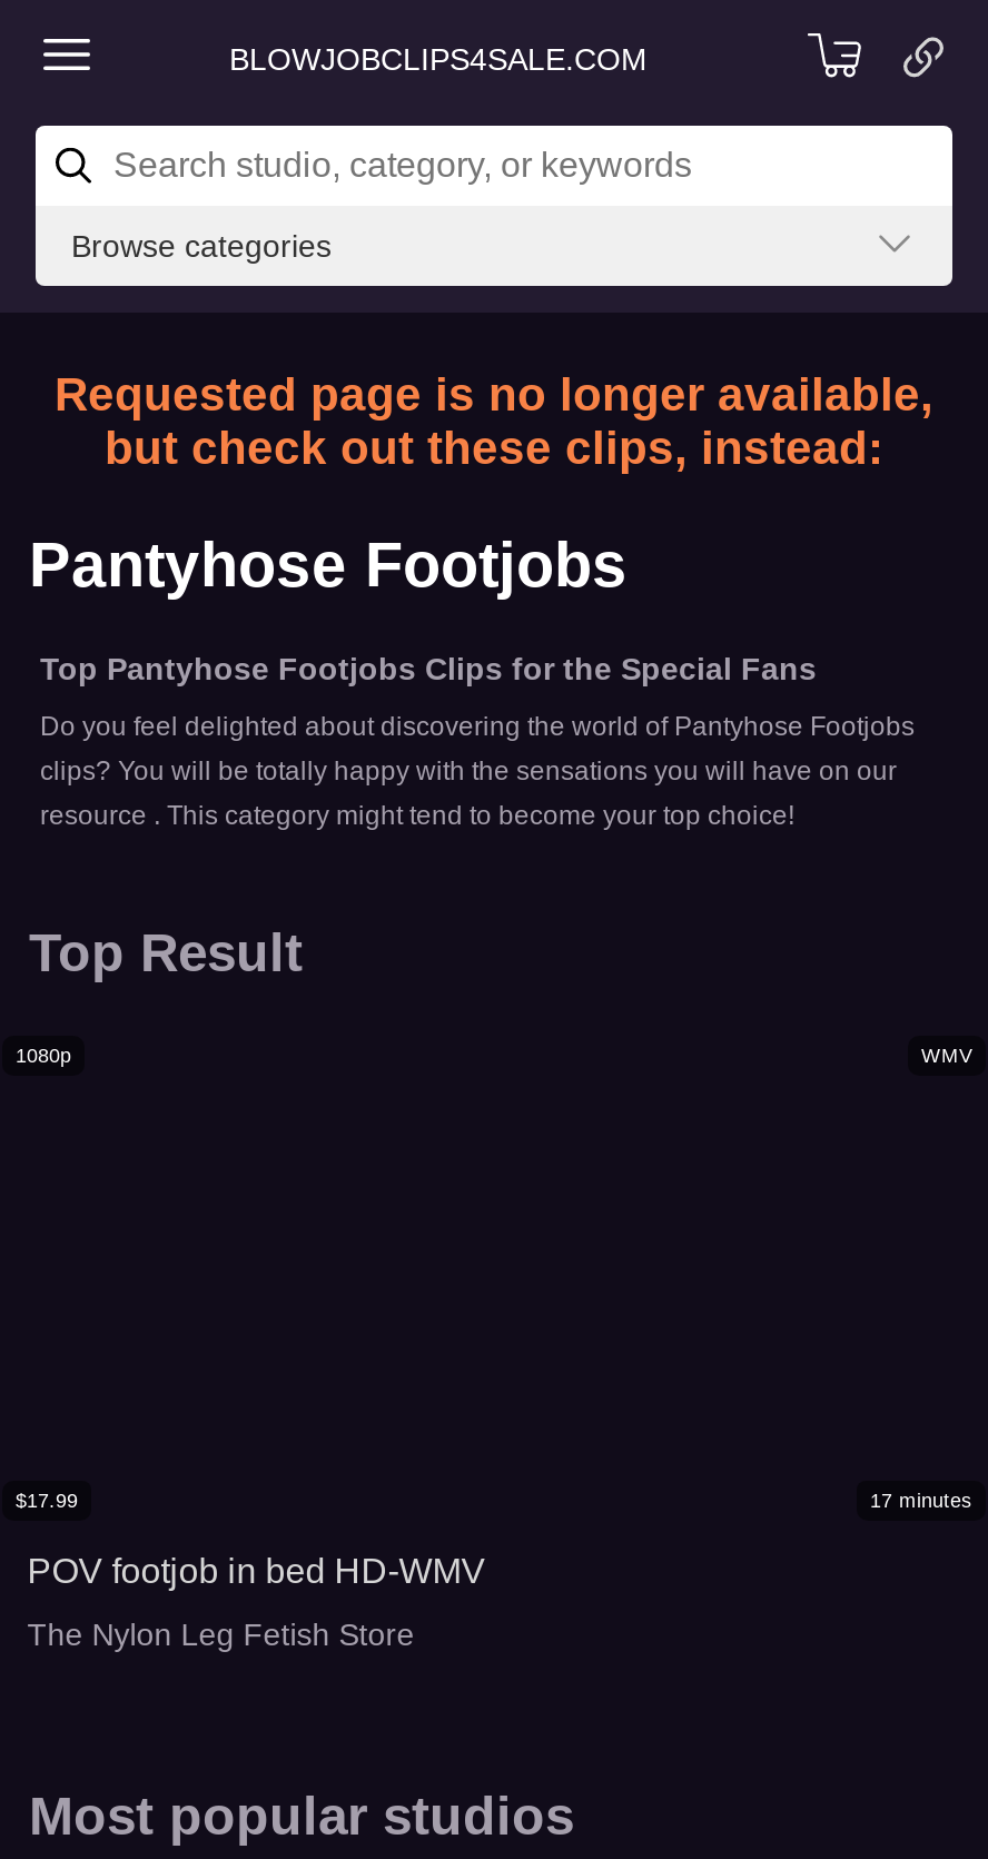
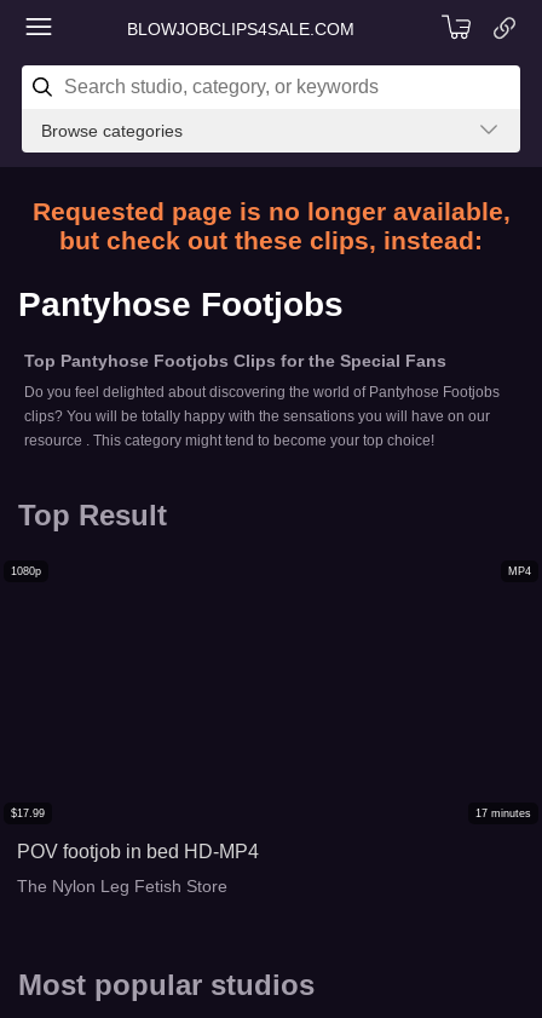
[921,1045,972,1067] WMV -> [508,565,531,577] MP4
[27,1552,486,1590] POV footjob in bed HD-WMV -> [17,841,259,862] POV footjob in bed HD-MP4

